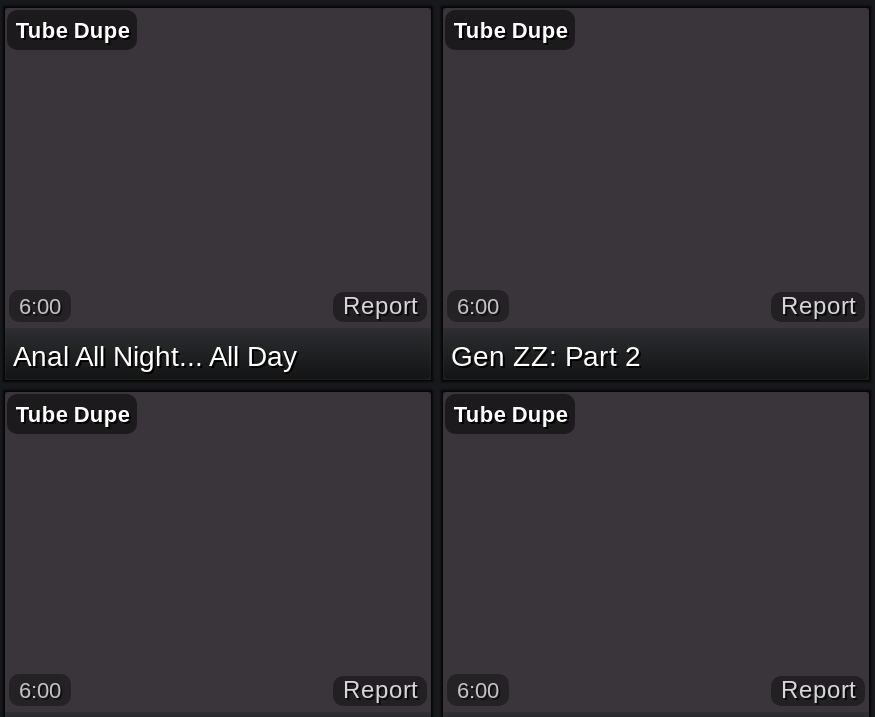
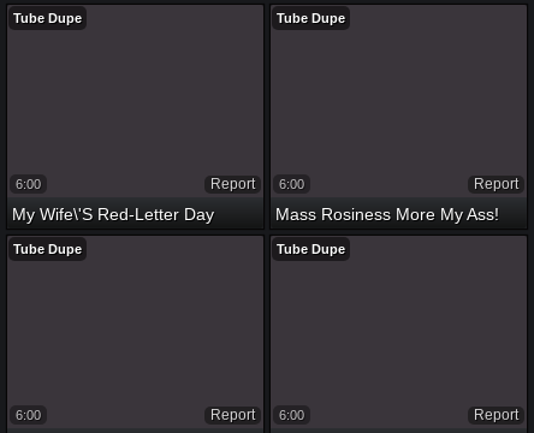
[13,340,297,372] Anal All Night... All Day -> [12,204,214,224] My Wife\'s Red-Letter Day
[451,340,641,372] Gen ZZ: Part 2 -> [275,204,499,224] Mass Rosiness More My Ass!

